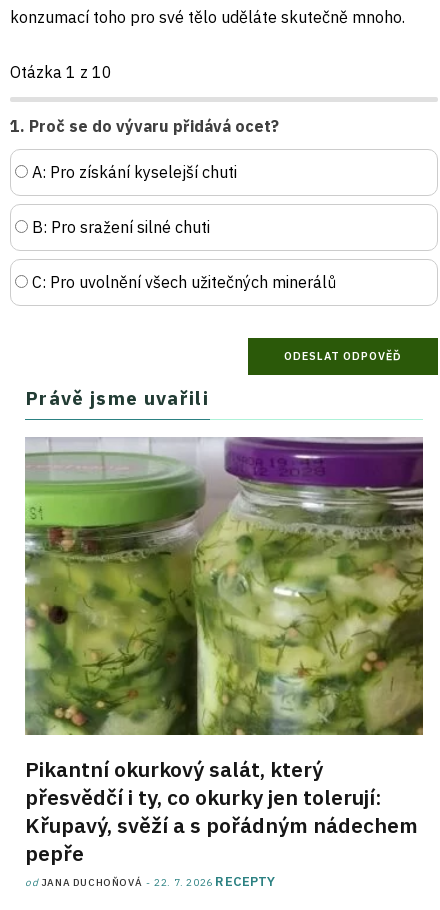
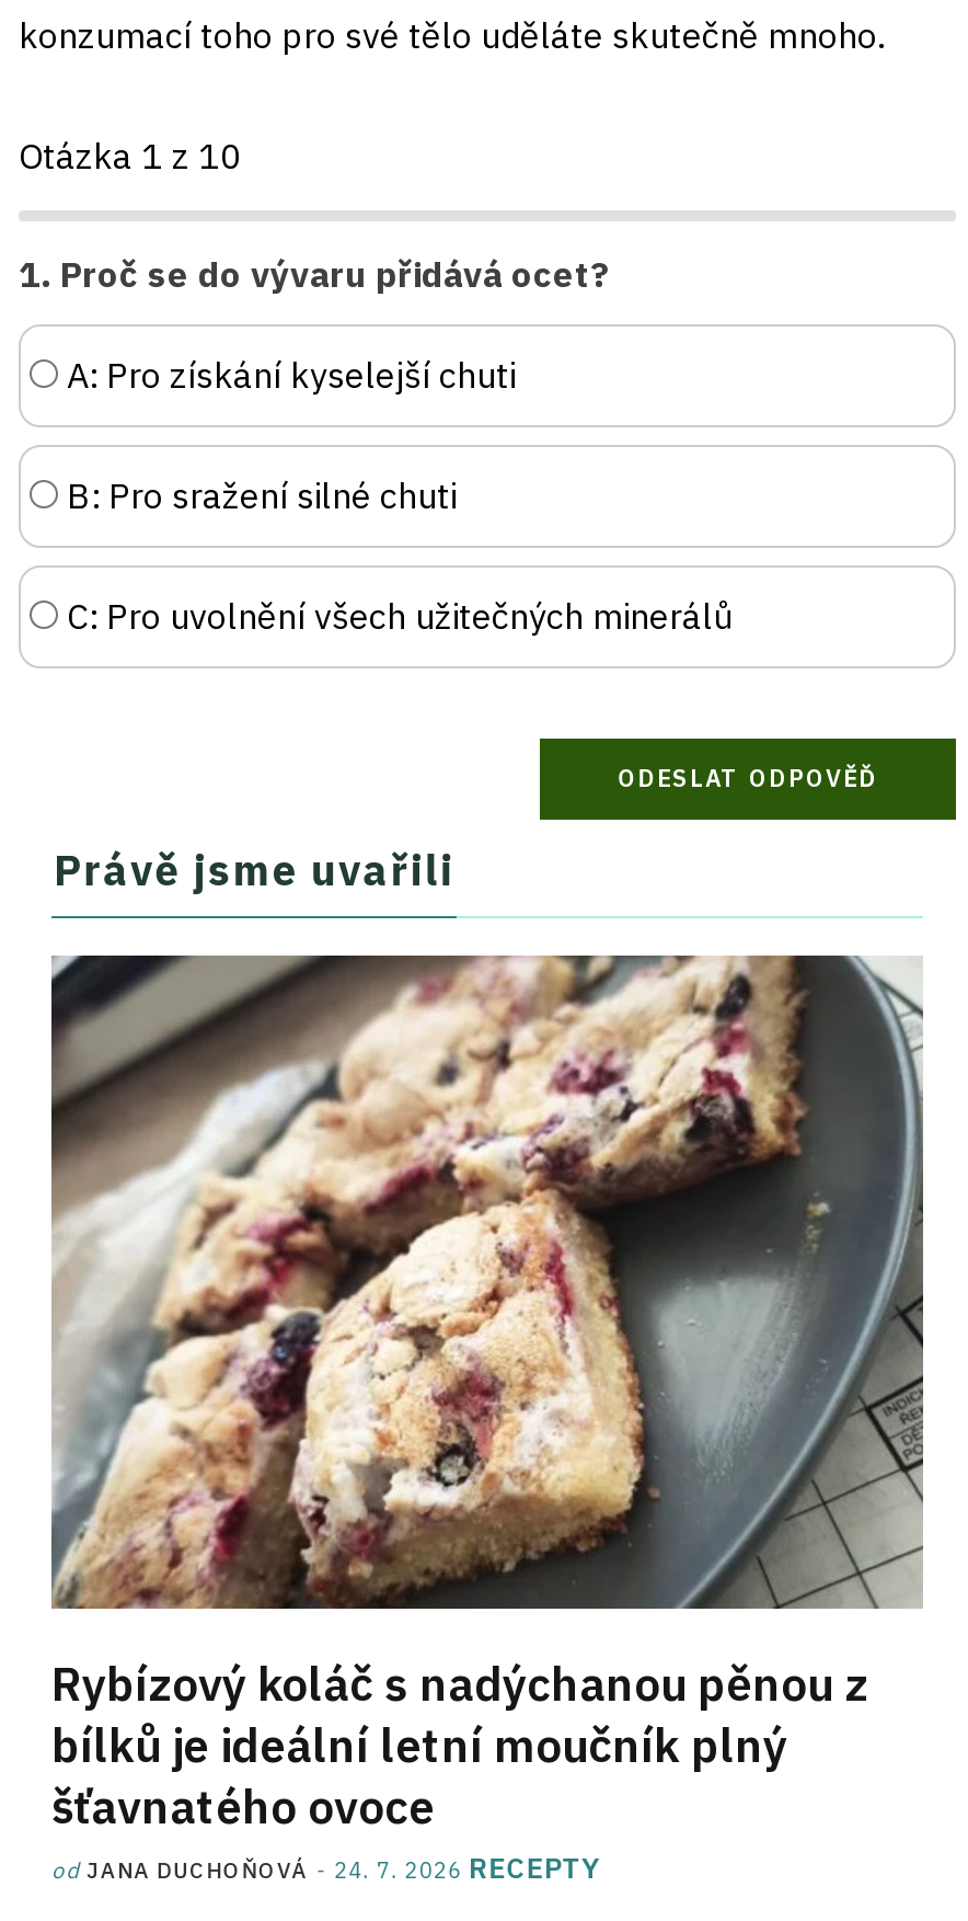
[24,437,424,867] [image] | Pikantní okurkový salát, který | přesvědčí i ty, co okurky jen tolerují: | Křupavý, svěží a s pořádným nádechem | pepře -> [49,953,923,1838] [image] | Rybízový koláč s nadýchanou pěnou z | bílků je ideální letní moučník plný | šťavnatého ovoce
[25,873,275,890] od JANA DUCHOŇOVÁ 22. 7. 2026 RECEPTY -> [51,1851,600,1888] od JANA DUCHOŇOVÁ 24. 7. 2026 RECEPTY

